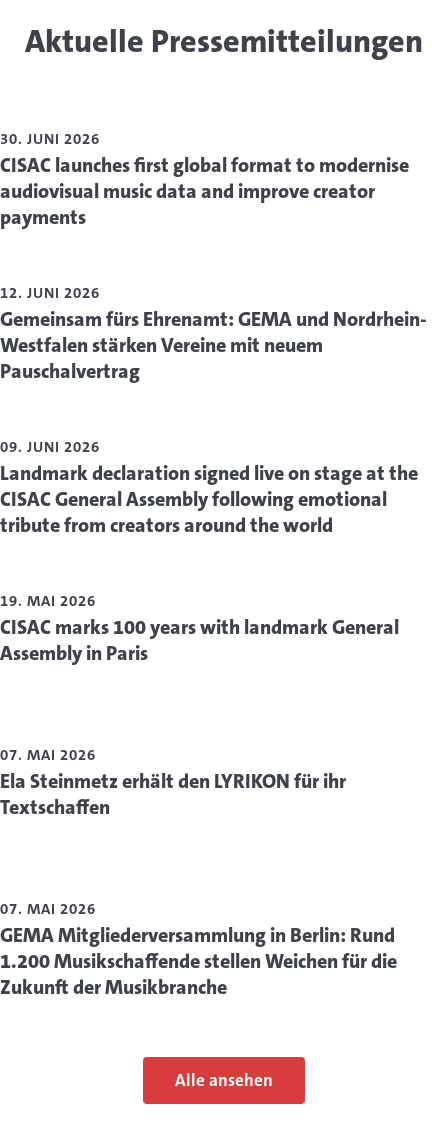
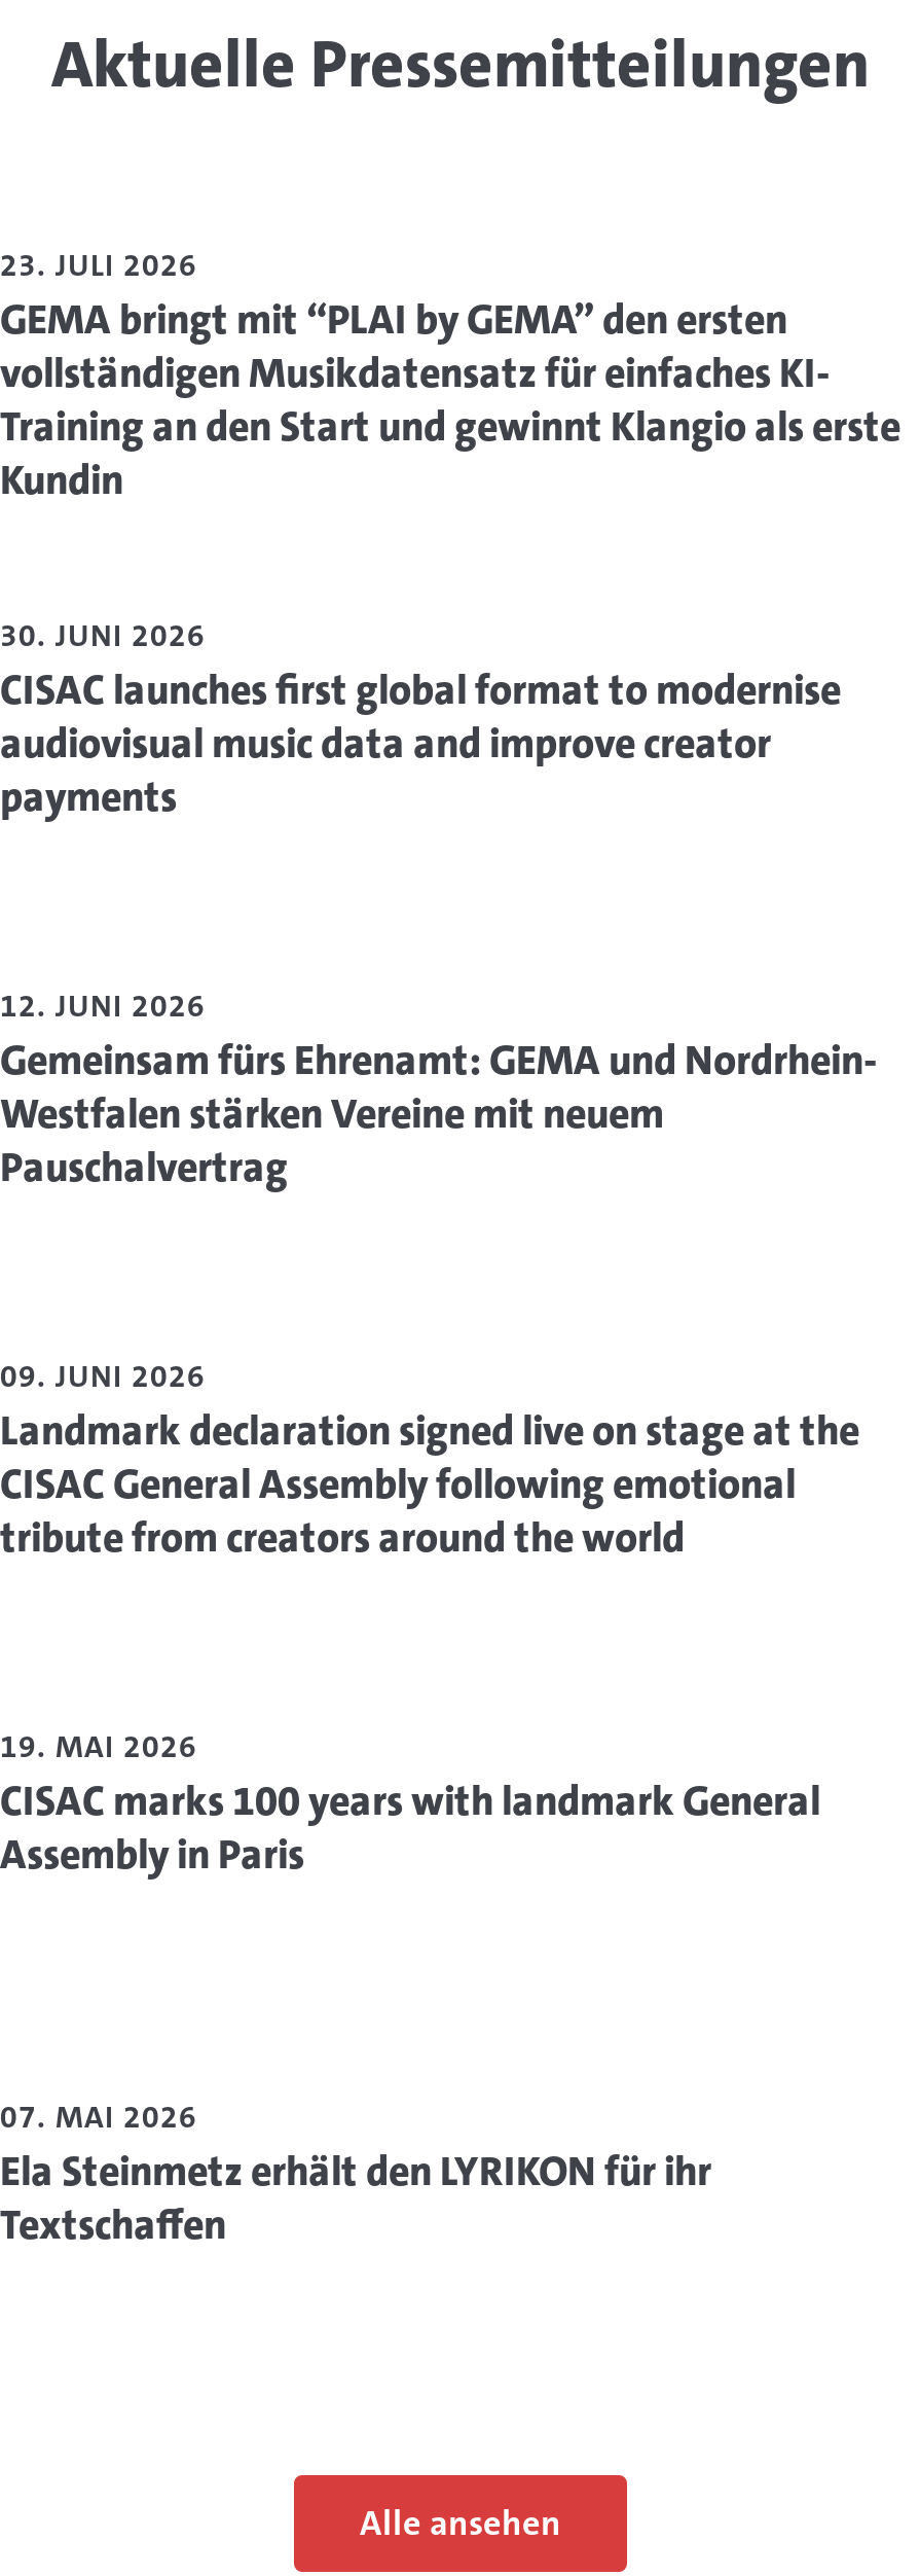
none -> [0,244,900,506] 23. JULI 2026 | GEMA bringt mit “PLAI by GEMA” den ersten | vollständigen Musikdatensatz für einfaches KI- | Training an den Start und gewinnt Klangio als erste | Kundin
moved [0,129,409,230] -> [0,615,841,822]: 30. JUNI 2026 | CISAC launches first global format to modernise | audiovisual music data and improve creator | payments
moved [0,283,427,384] -> [0,985,878,1193]: 12. JUNI 2026 | Gemeinsam fürs Ehrenamt: GEMA und Nordrhein- | Westfalen stärken Vereine mit neuem | Pauschalvertrag
moved [0,437,418,538] -> [0,1355,859,1563]: 09. JUNI 2026 | Landmark declaration signed live on stage at the | CISAC General Assembly following emotional | tribute from creators around the world
moved [0,591,399,666] -> [0,1726,820,1880]: 19. MAI 2026 | CISAC marks 100 years with landmark General | Assembly in Paris
moved [0,745,346,820] -> [0,2096,711,2250]: 07. MAI 2026 | Ela Steinmetz erhält den LYRIKON für ihr | Textschaffen
[0,899,397,1000] 07. MAI 2026 | GEMA Mitgliederversammlung in Berlin: Rund | 1.200 Musikschaffende stellen Weichen für die | Zukunft der Musikbranche -> none

